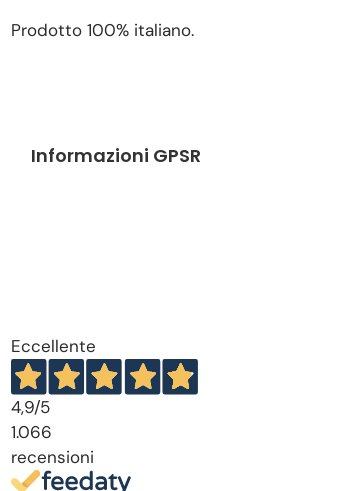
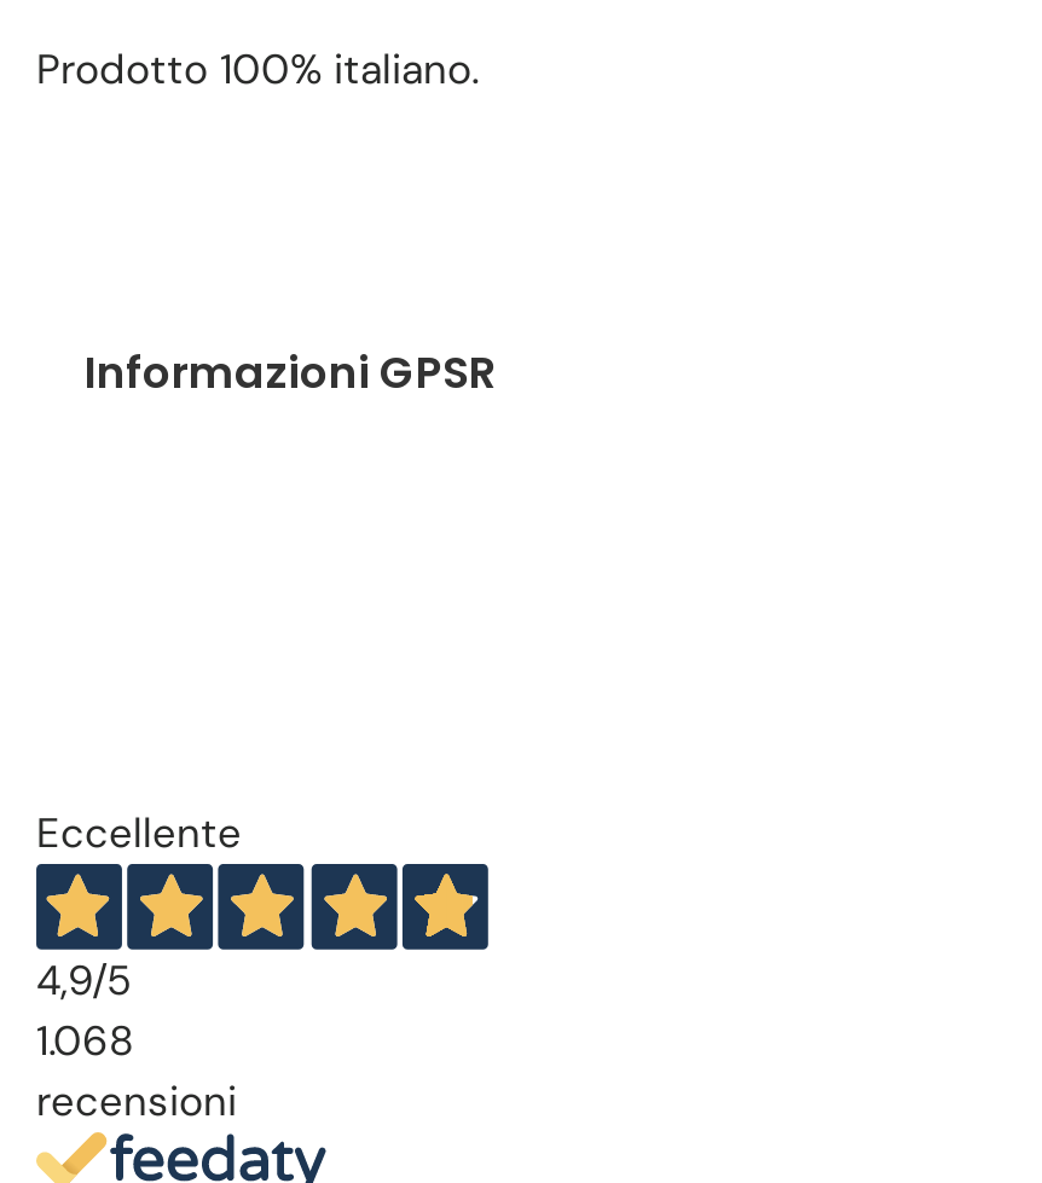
[11,421,52,443] 1.066 -> [36,1014,133,1067] 1.068

